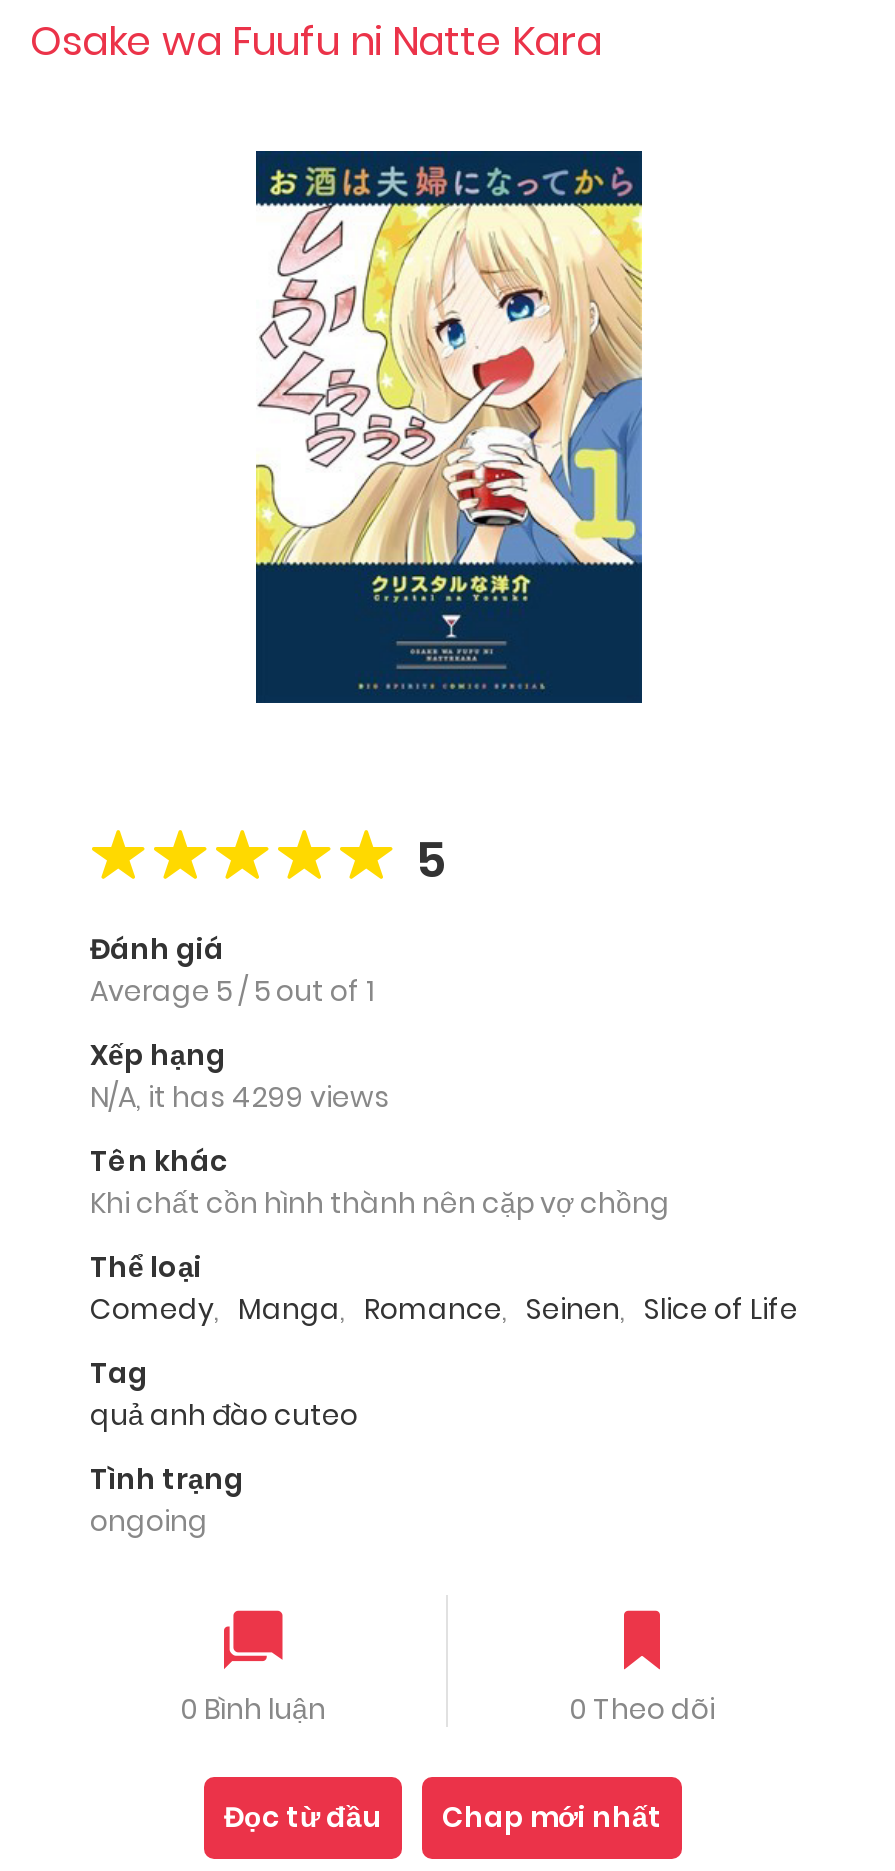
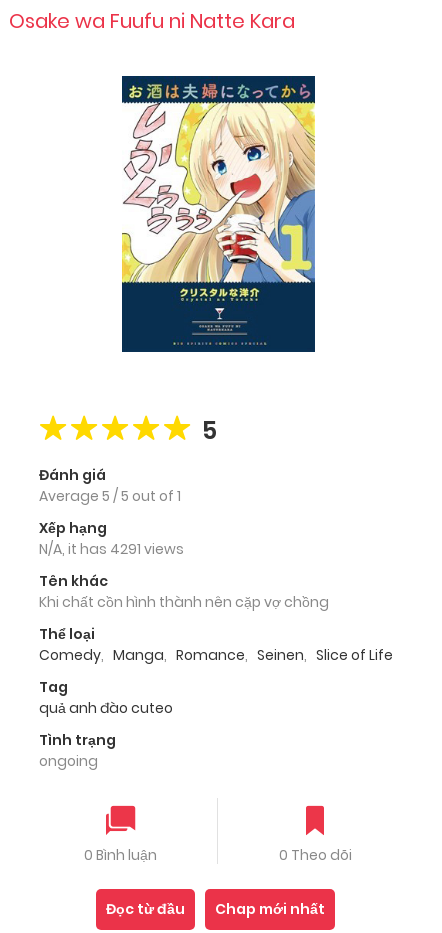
[90,1078,390,1118] N/A, it has 4299 views -> [39,539,184,559] N/A, it has 4291 views

